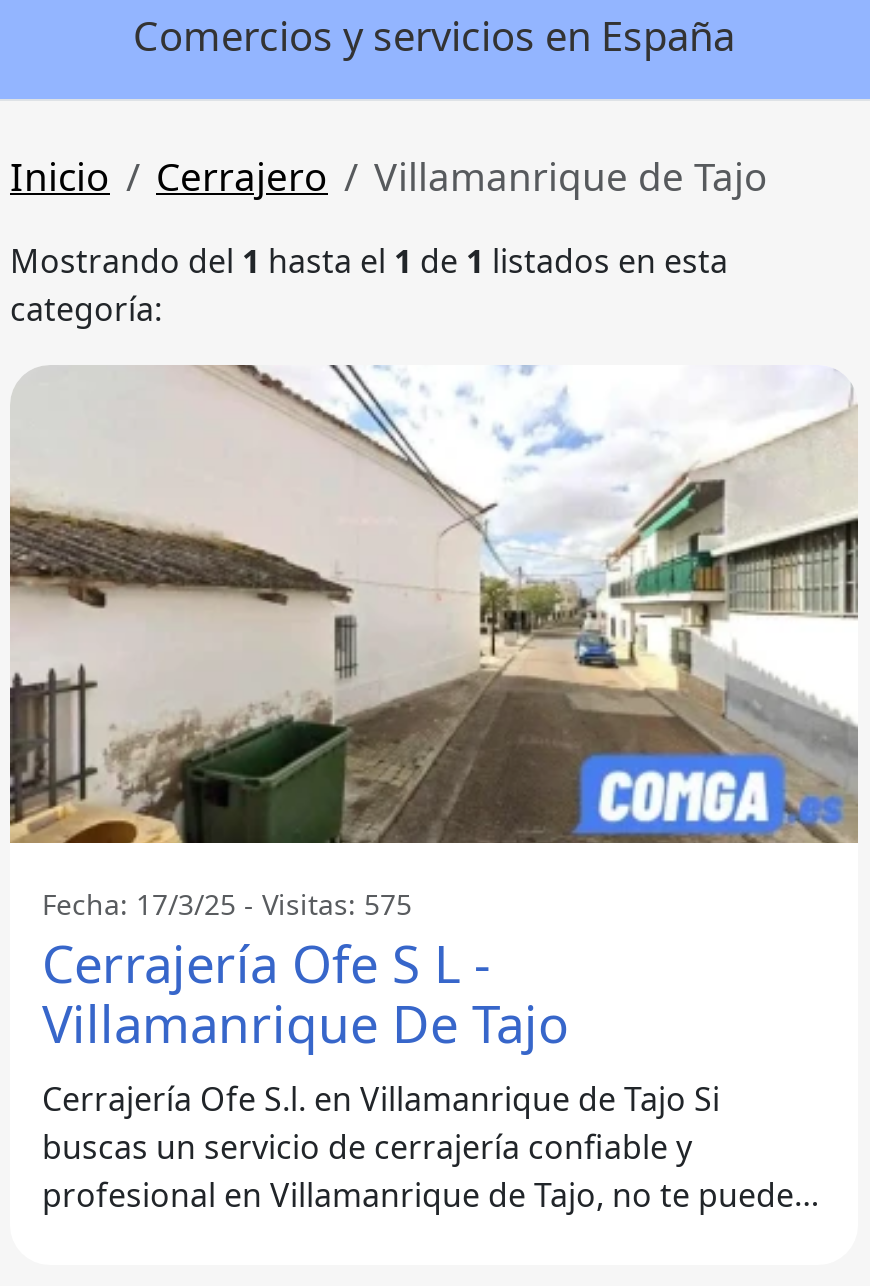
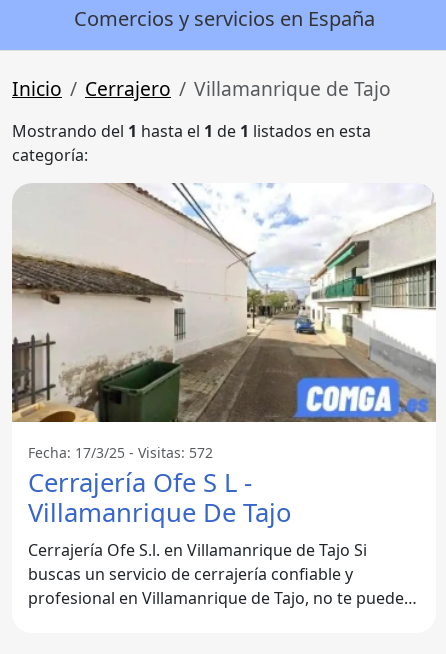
[42,884,412,922] Fecha: 17/3/25 - Visitas: 575 -> [28,442,213,461] Fecha: 17/3/25 - Visitas: 572

